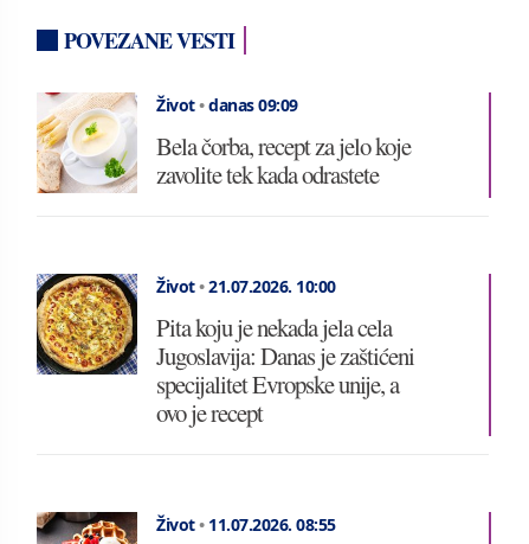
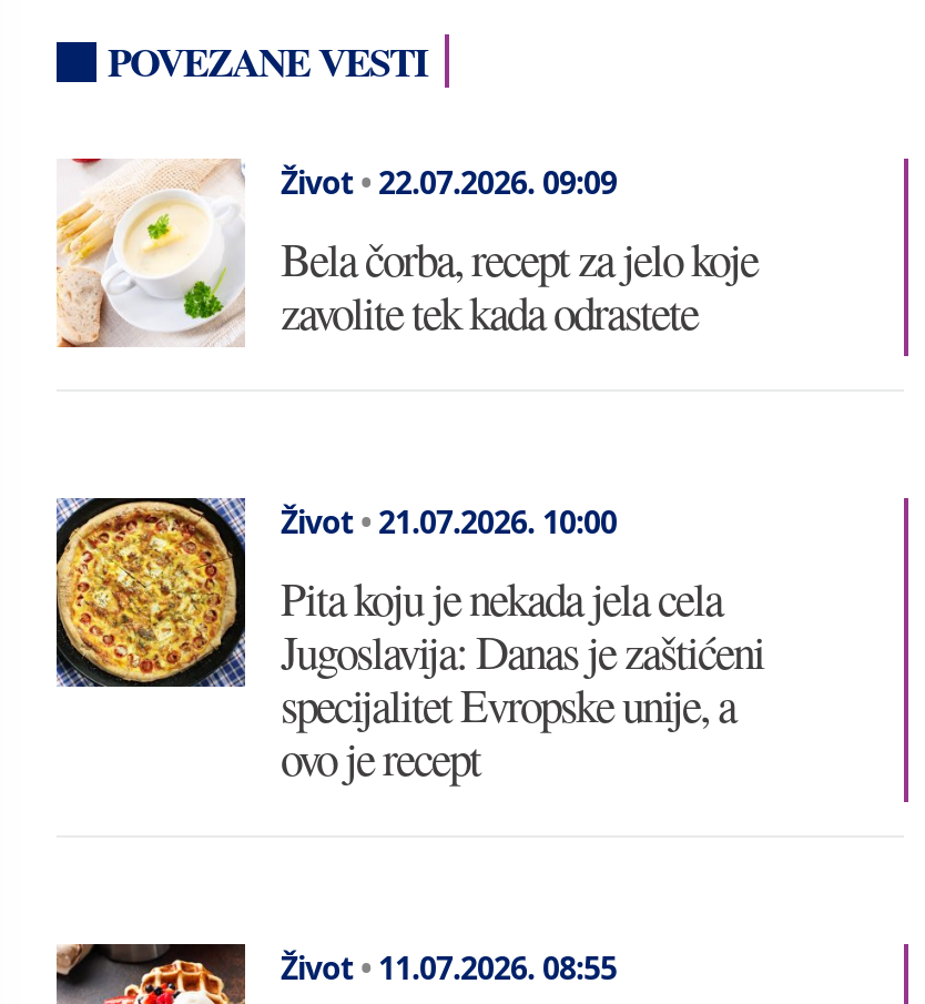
[156,93,298,116] Život • danas 09:09 -> [281,160,617,202] Život • 22.07.2026. 09:09

